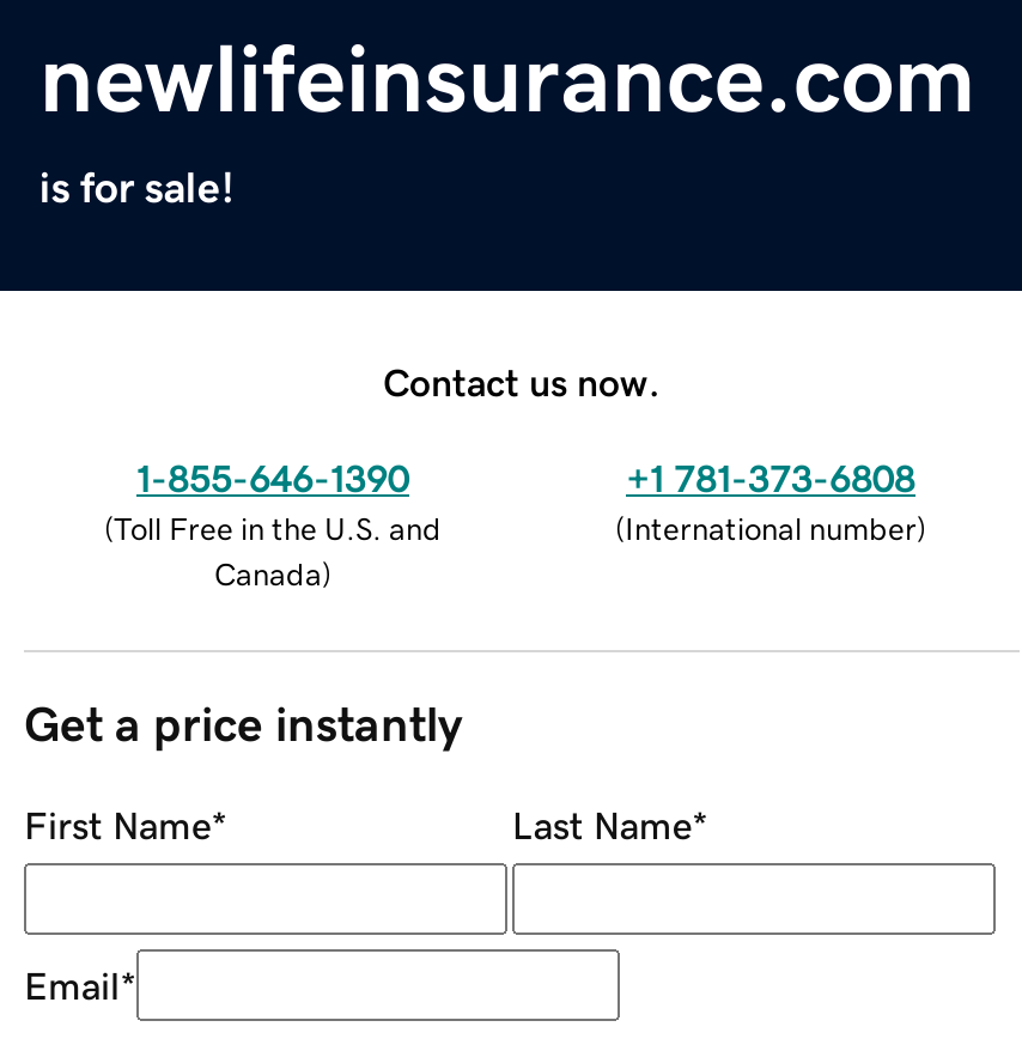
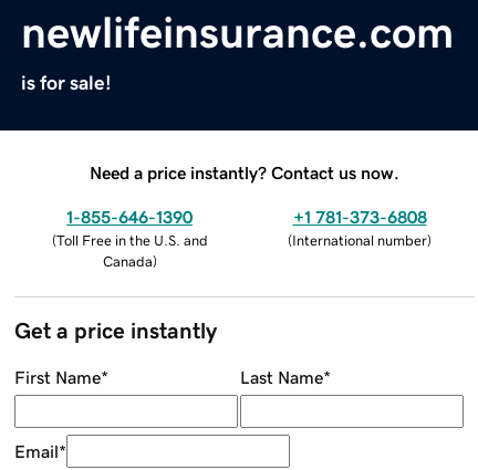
[383,362,661,400] Contact us now. -> [90,163,399,181] Need a price instantly? Contact us now.

